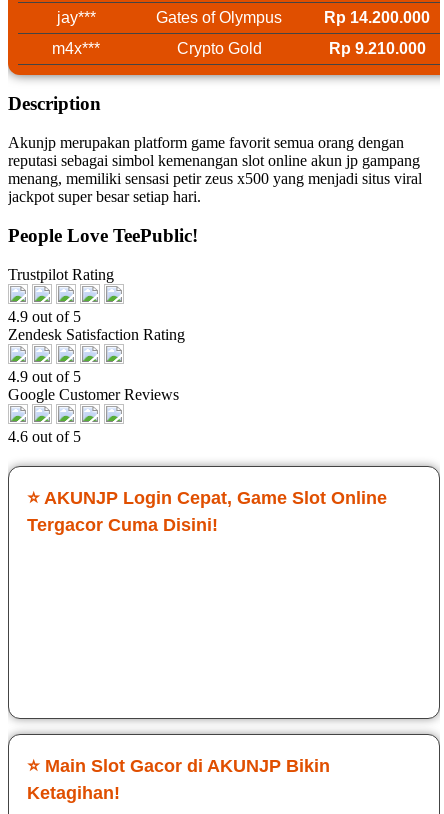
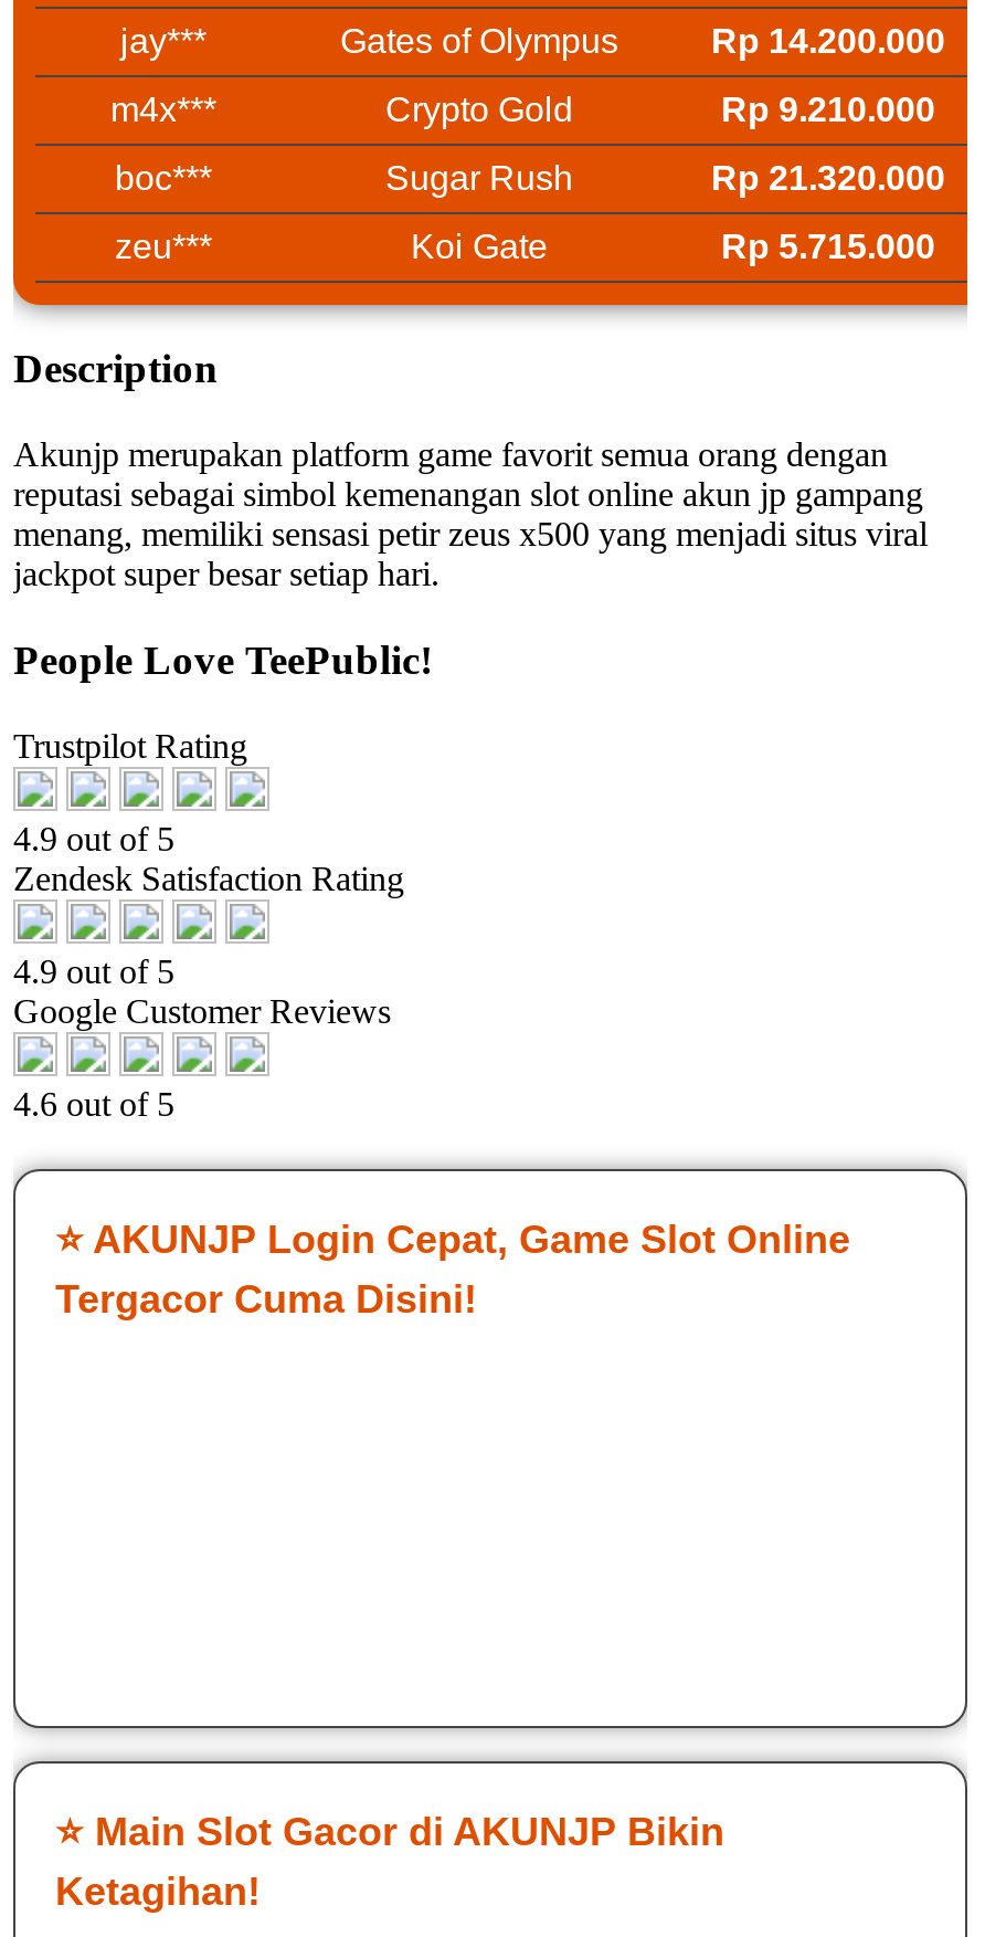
none -> [115,158,945,265] boc*** | Sugar Rush | Rp 21.320.000 | zeu*** | Koi Gate | Rp 5.715.000

